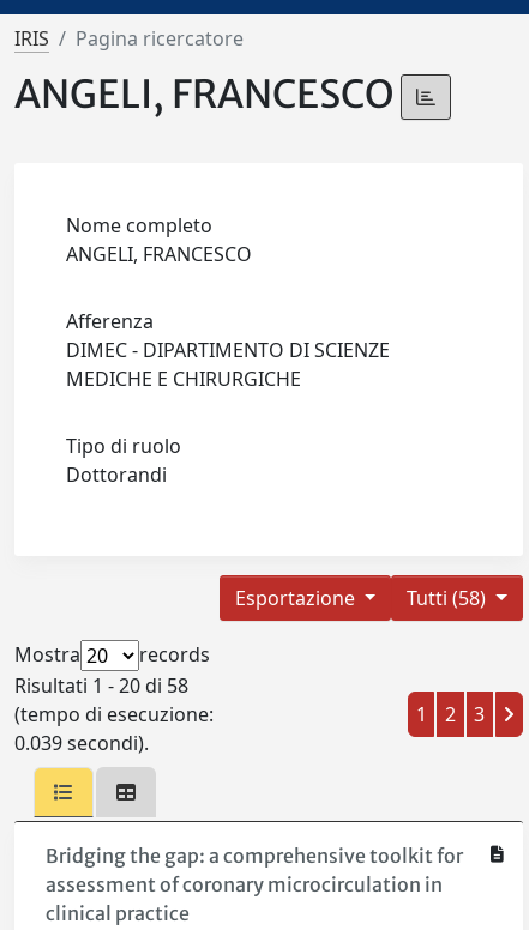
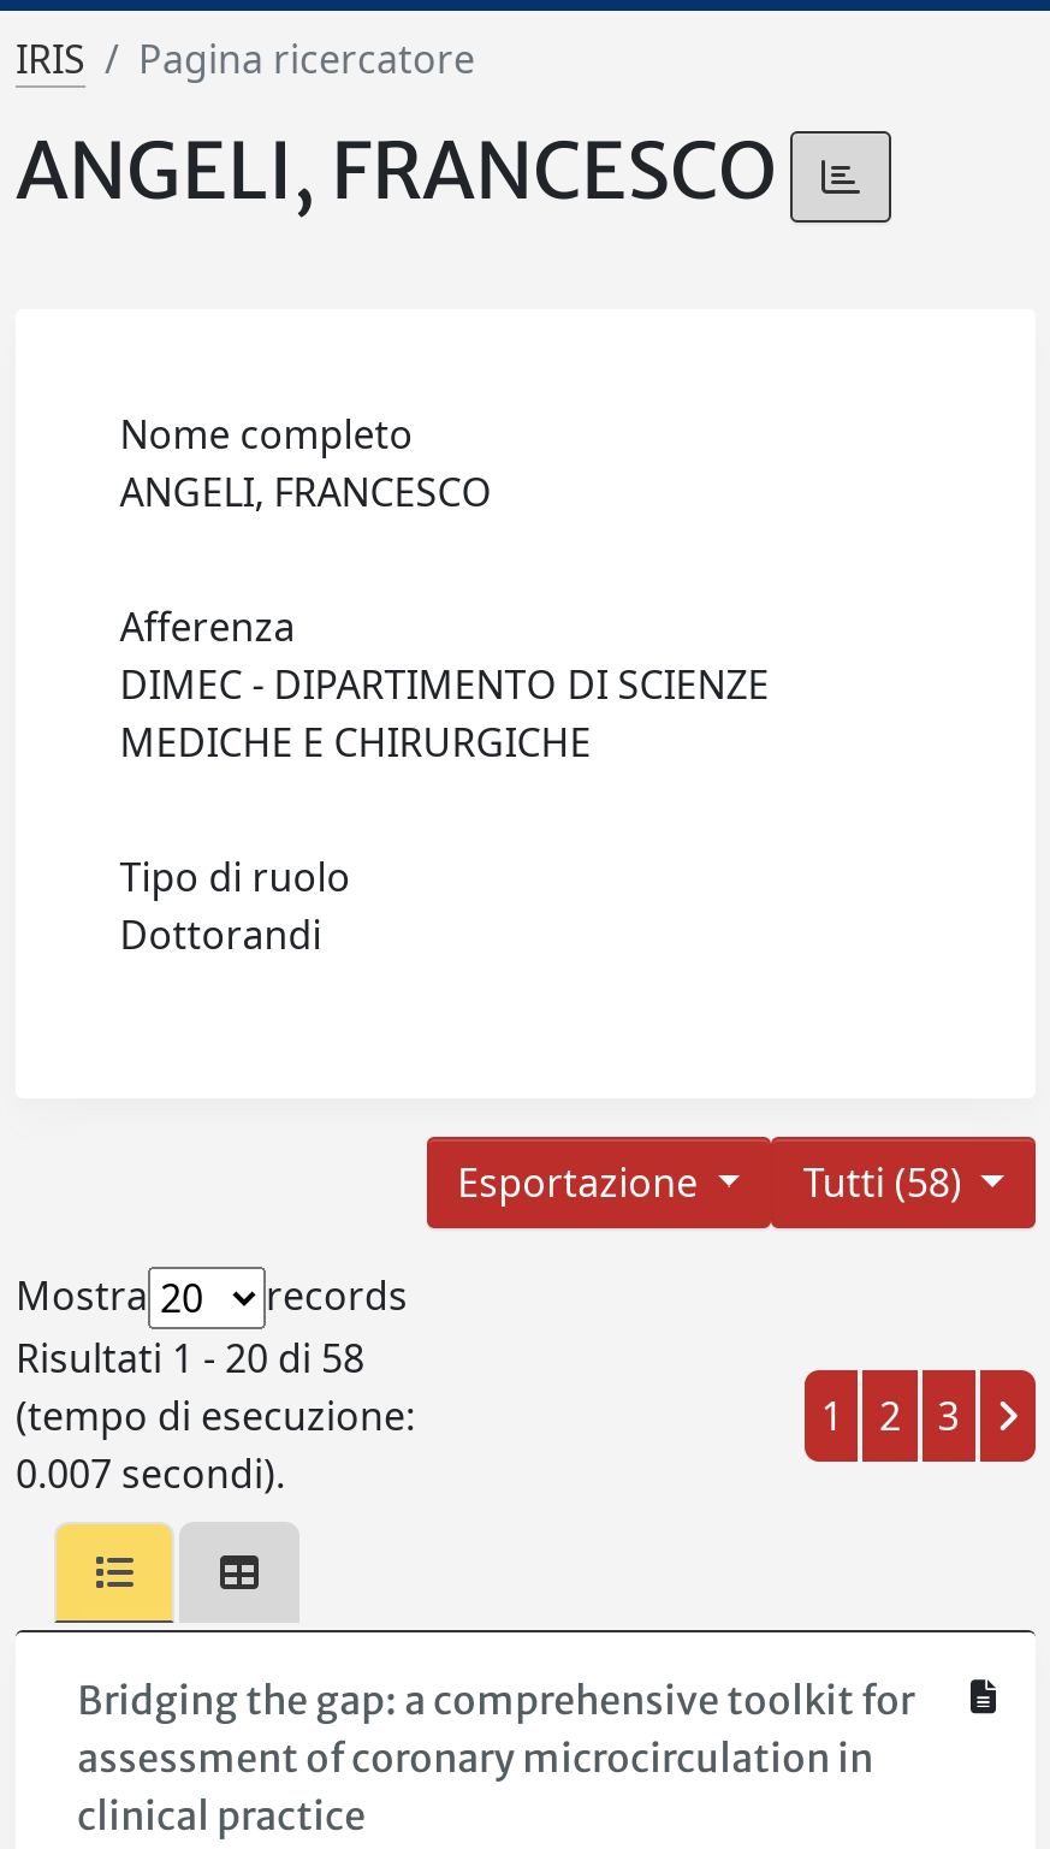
[14,730,149,756] 0.039 secondi). -> [16,1447,285,1500] 0.007 secondi).

